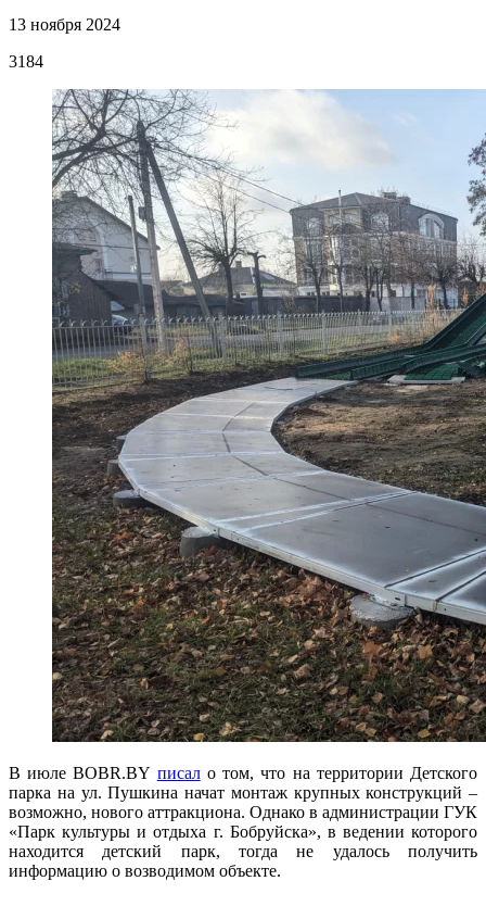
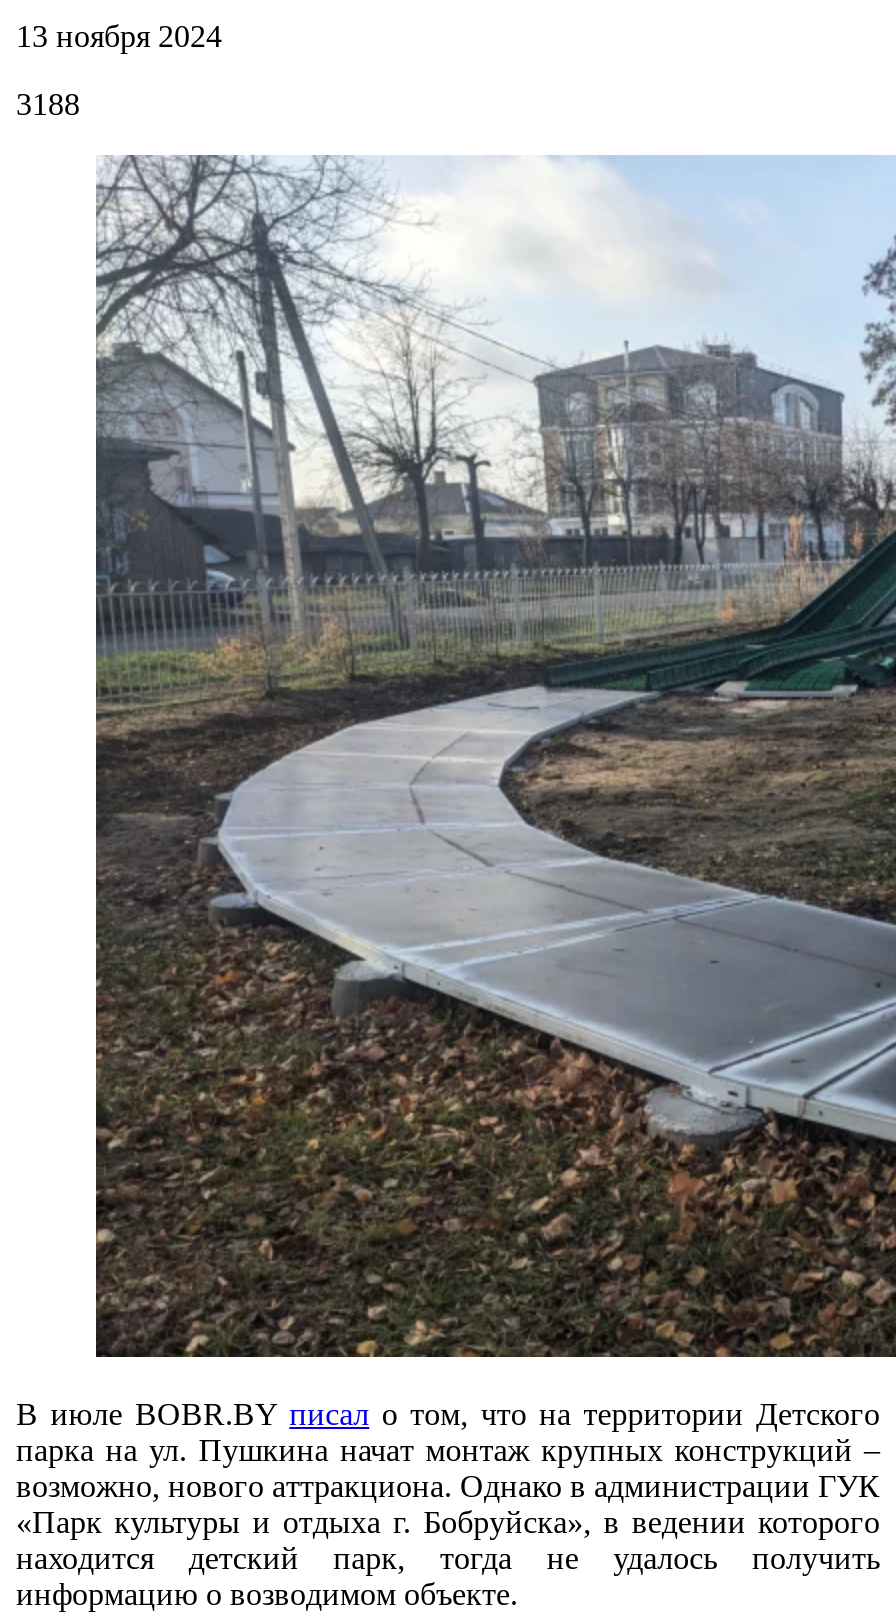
[9,52,43,71] 3184 -> [16,87,80,121] 3188

